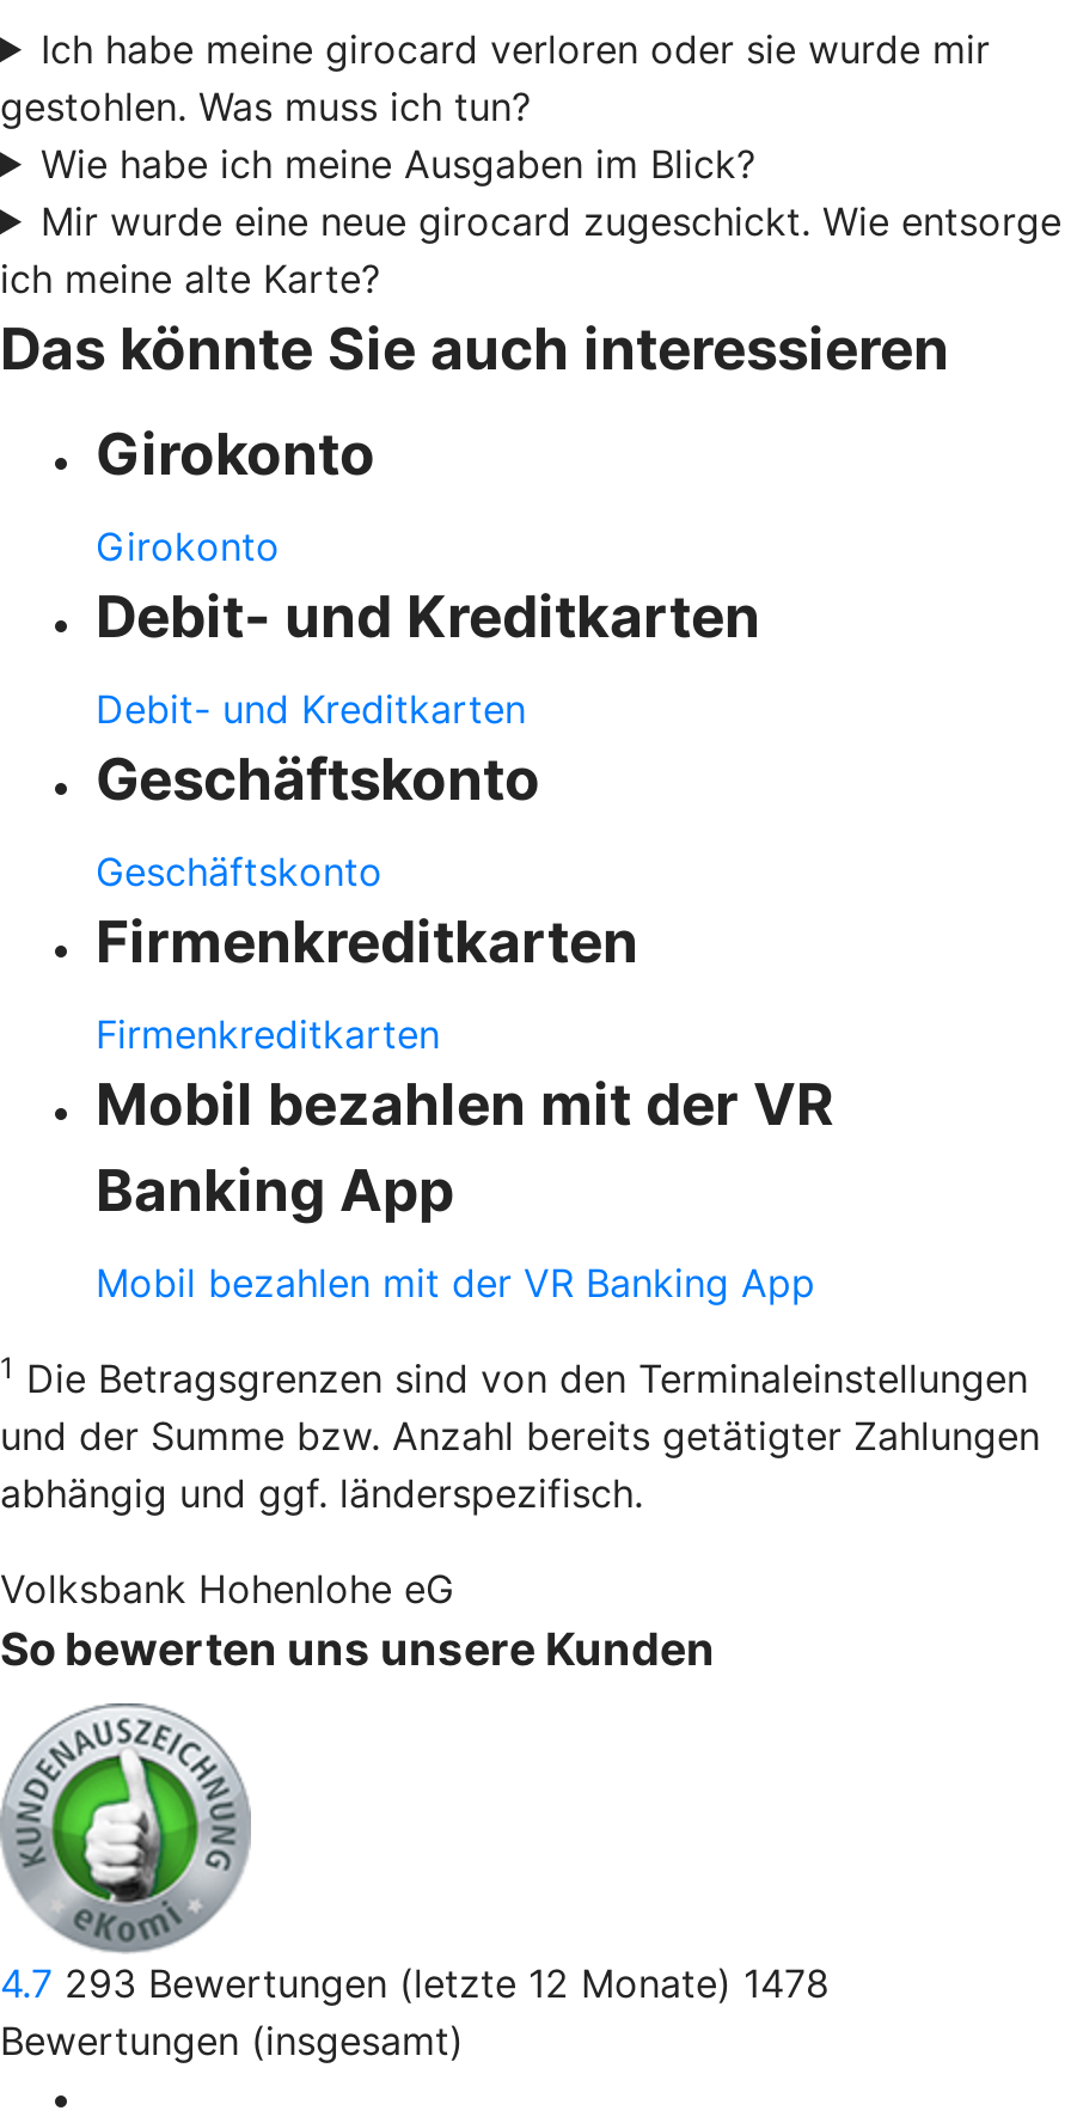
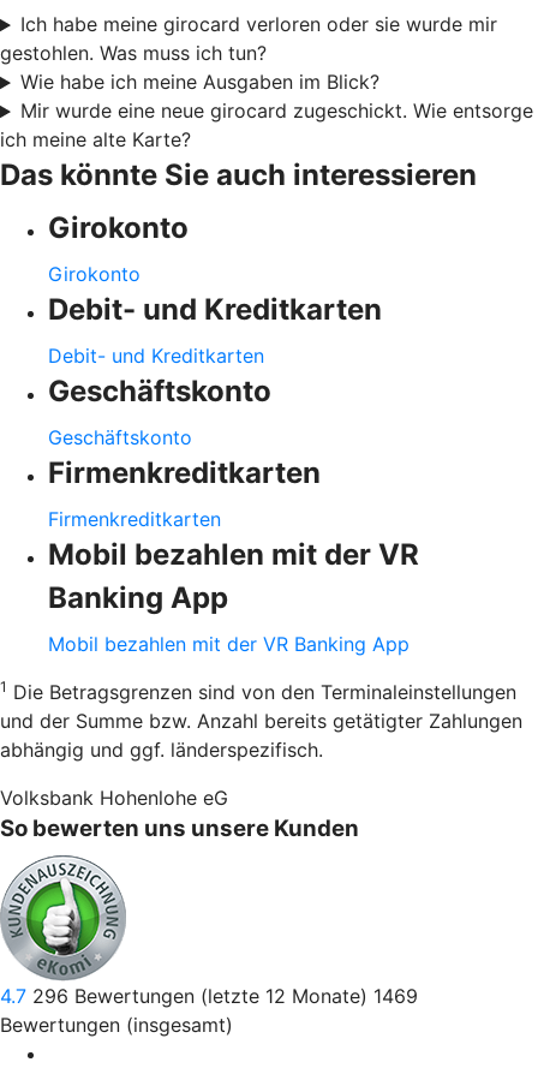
[0,1959,830,2007] 4.7 293 Bewertungen (letzte 12 Monate) 1478 -> [0,984,418,1008] 4.7 296 Bewertungen (letzte 12 Monate) 1469

